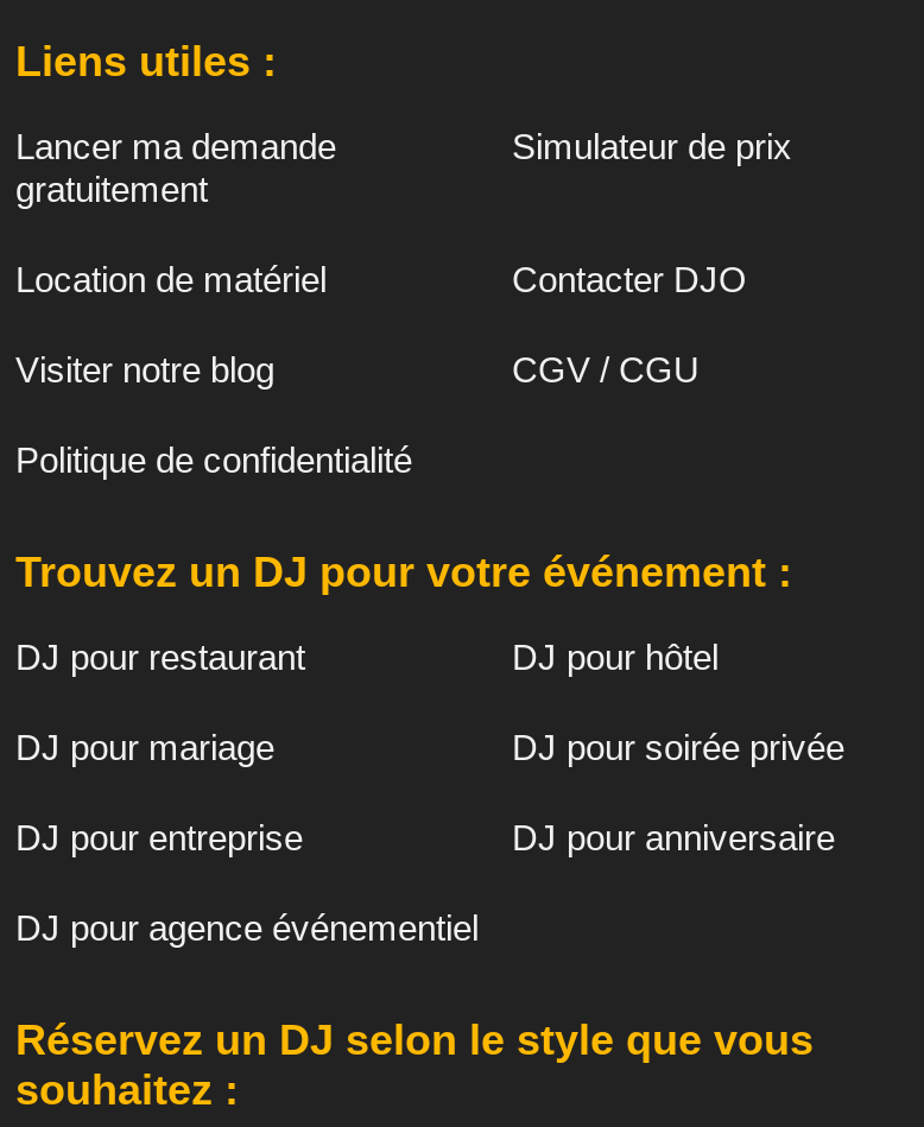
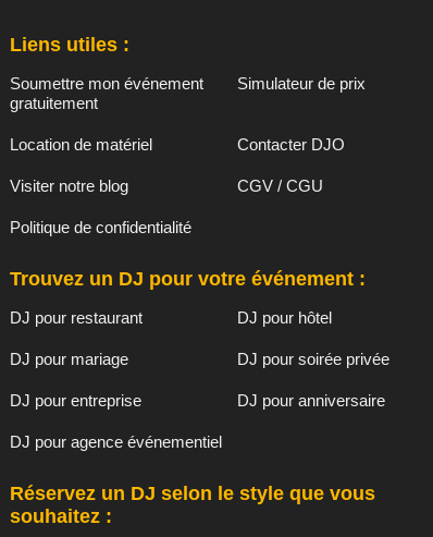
[15,125,336,165] Lancer ma demande -> [10,74,203,92] Soumettre mon événement

